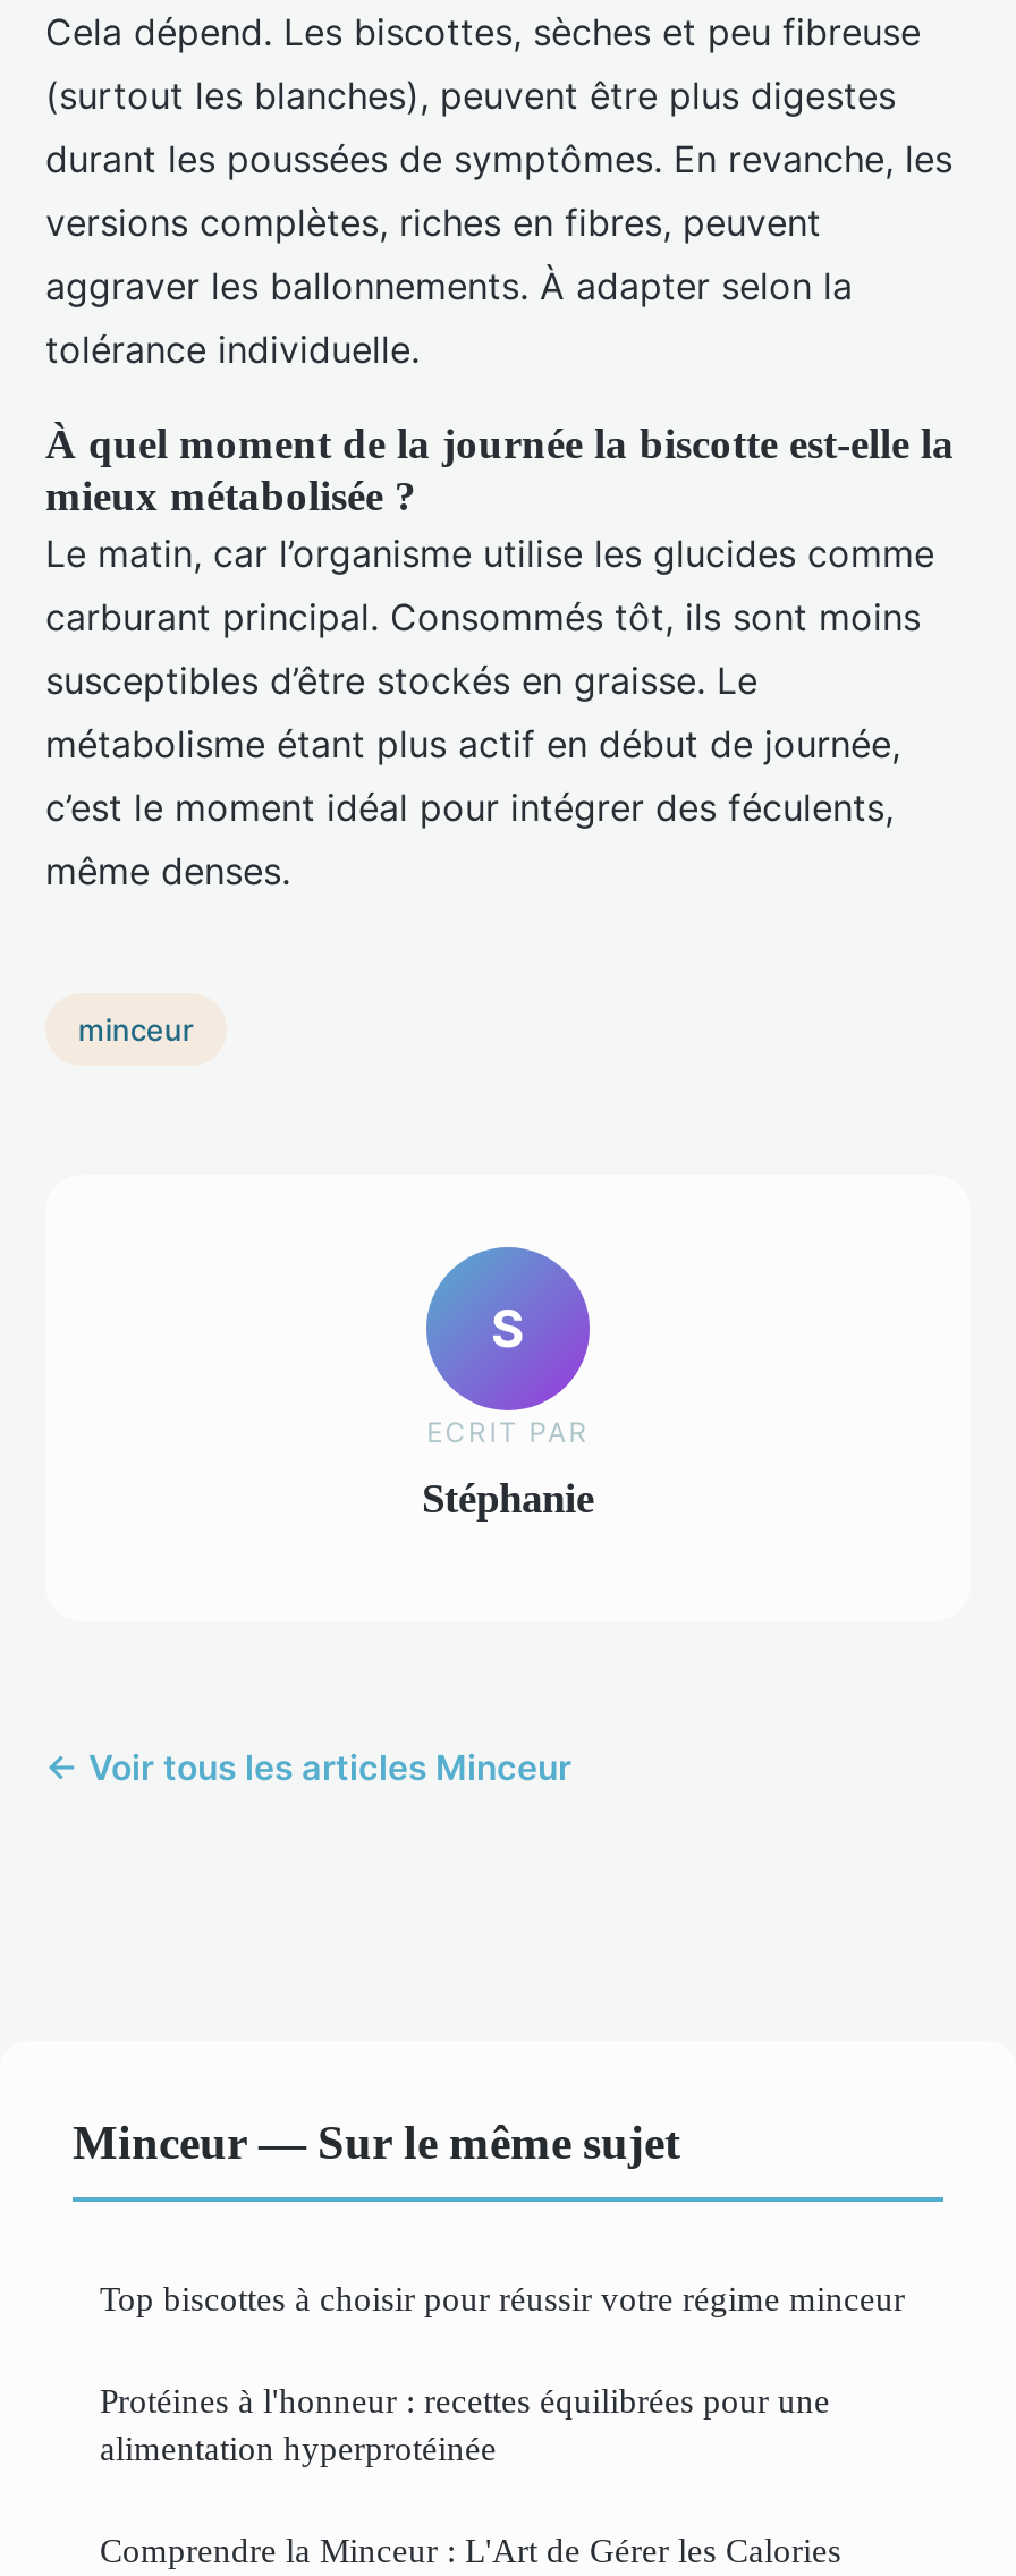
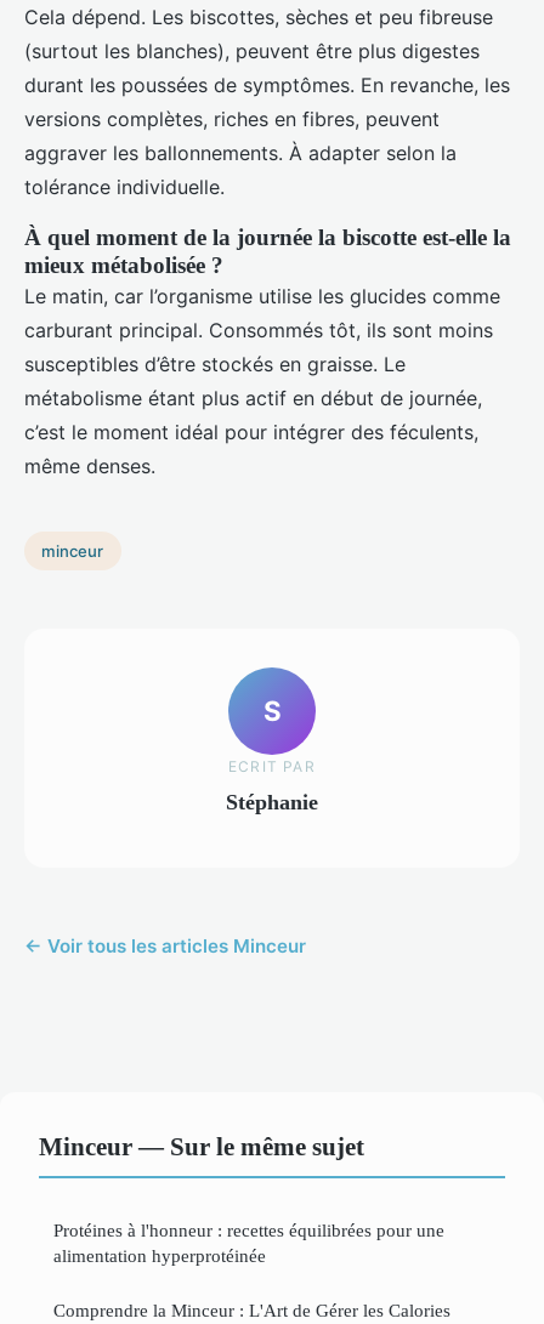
[100,2279,905,2318] Top biscottes à choisir pour réussir votre régime minceur -> none

